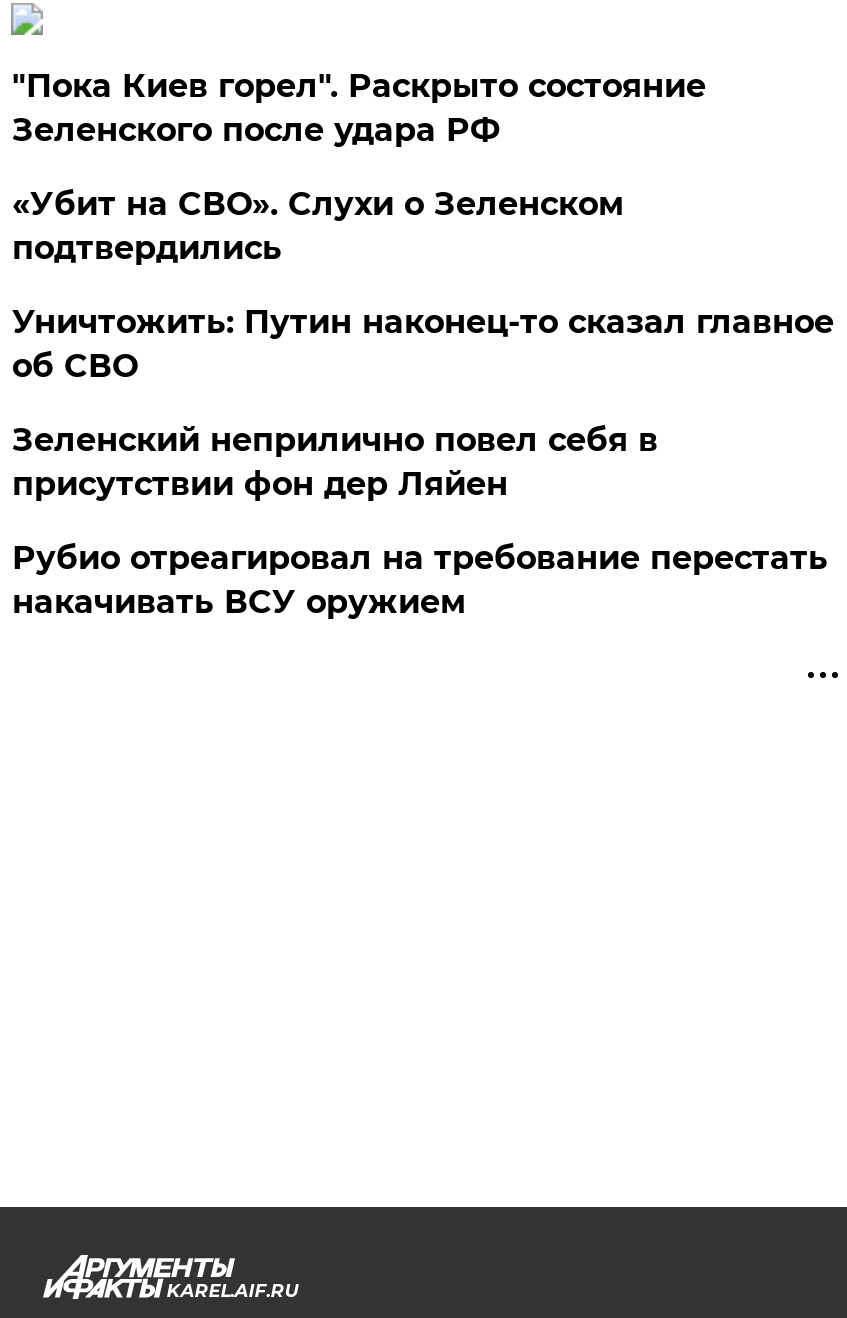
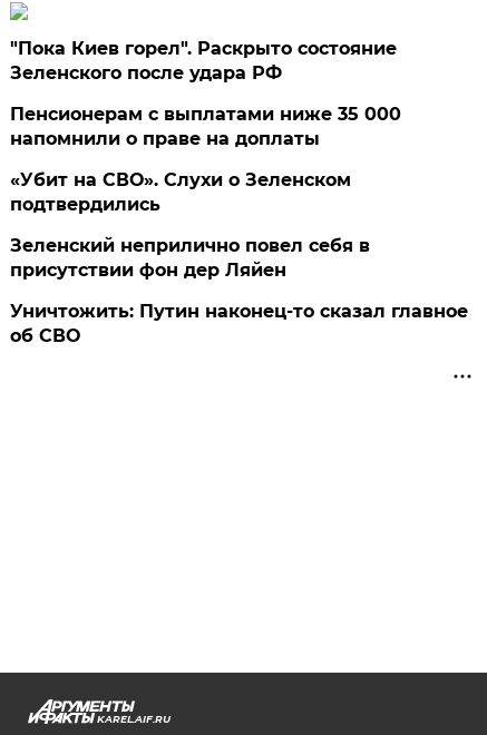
none -> [10,104,402,149] Пенсионерам с выплатами ниже 35 000 | напомнили о праве на доплаты
moved [12,185,624,267] -> [10,169,351,215]: «Убит на СВО». Слухи о Зеленском | подтвердились
moved [12,303,834,385] -> [10,301,469,346]: Уничтожить: Путин наконец-то сказал главное | об СВО
[12,539,828,621] Рубио отреагировал на требование перестать | накачивать ВСУ оружием -> none

